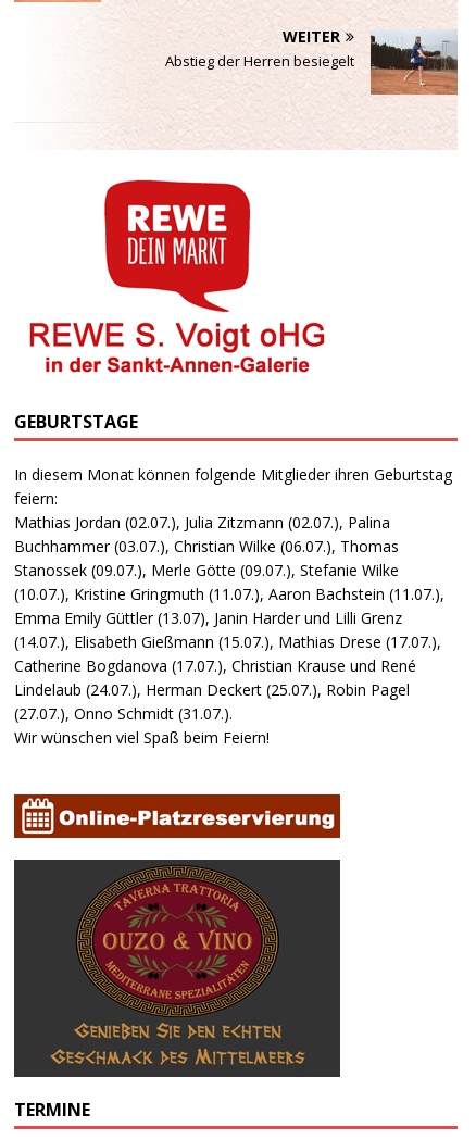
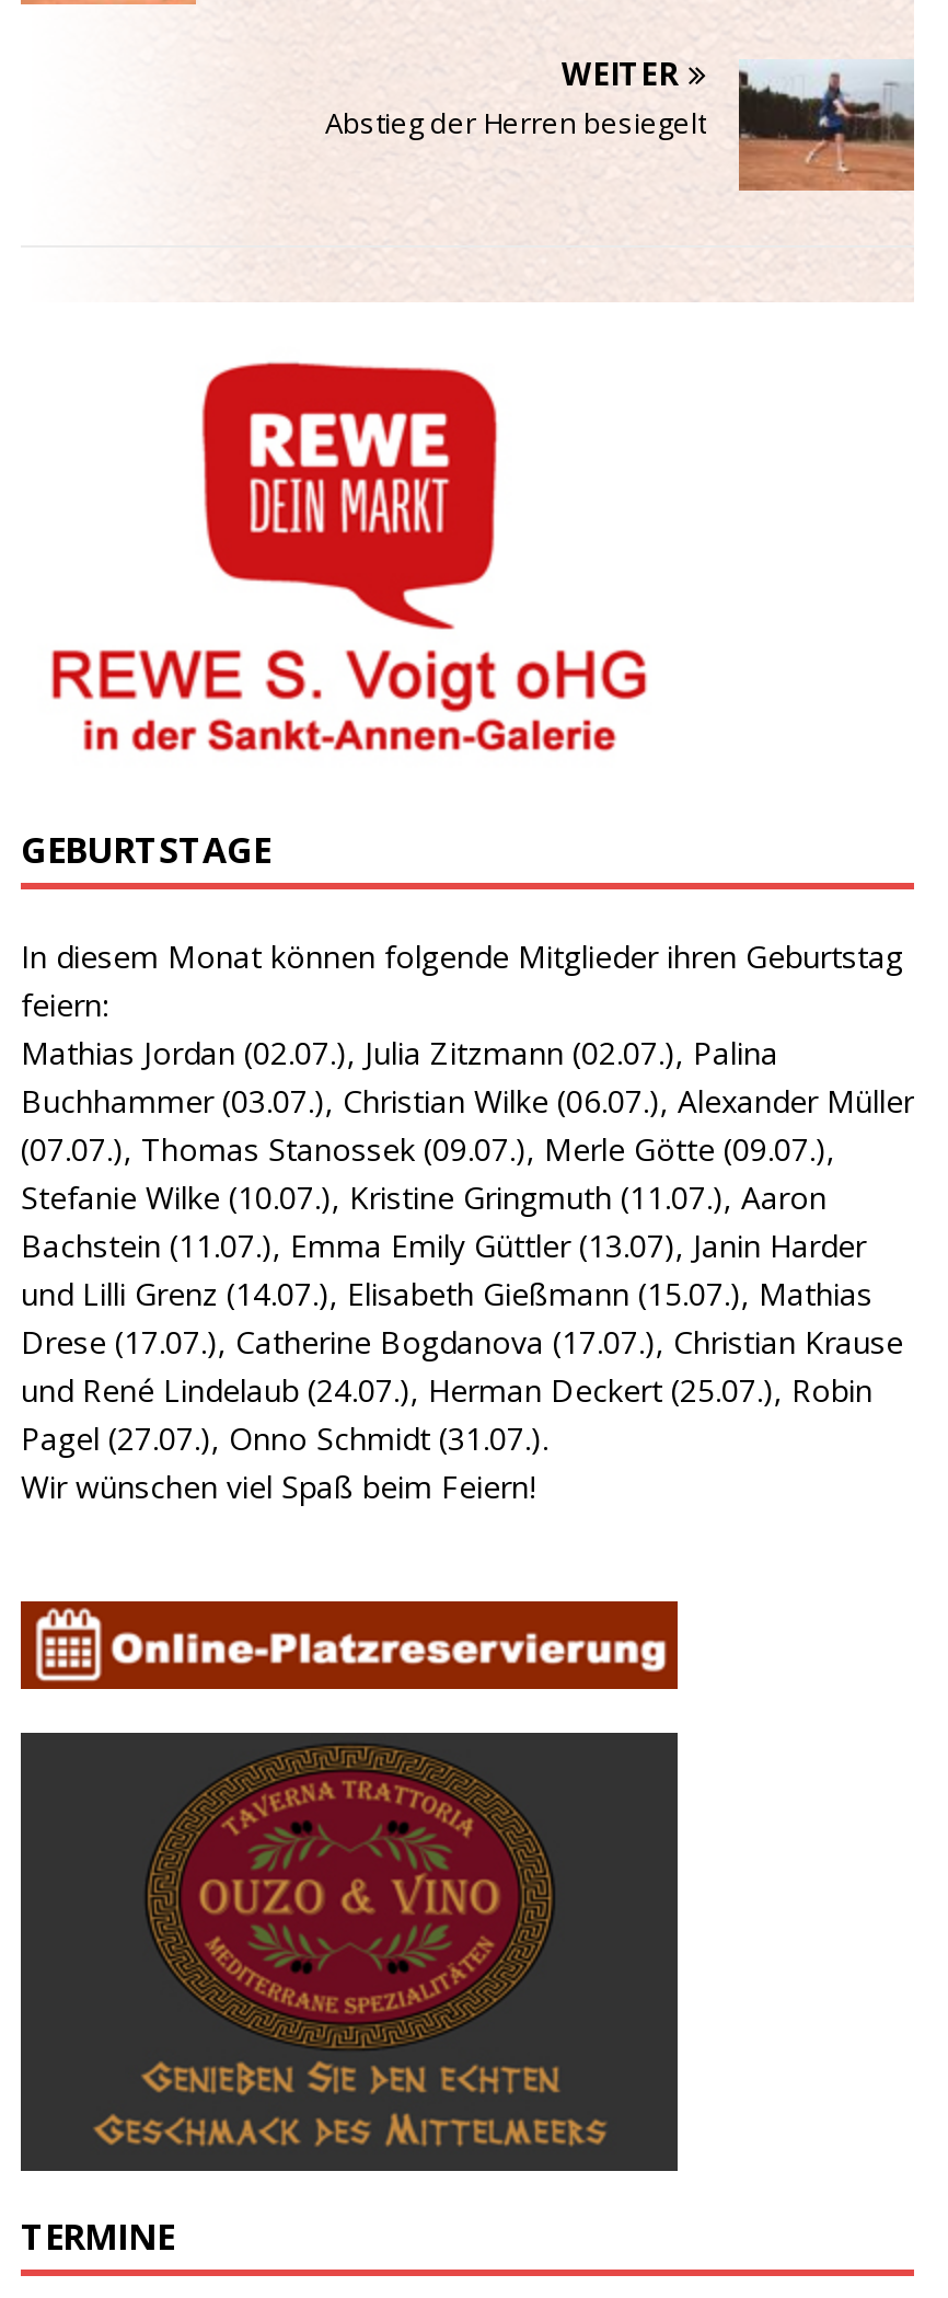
[14,536,444,724] Buchhammer (03.07.), Christian Wilke (06.07.), Thomas | Stanossek (09.07.), Merle Götte (09.07.), Stefanie Wilke | (10.07.), Kristine Gringmuth (11.07.), Aaron Bachstein (11.07.), | Emma Emily Güttler (13.07), Janin Harder und Lilli Grenz | (14.07.), Elisabeth Gießmann (15.07.), Mathias Drese (17.07.), | Catherine Bogdanova (17.07.), Christian Krause und René | Lindelaub (24.07.), Herman Deckert (25.07.), Robin Pagel | (27.07.), Onno Schmidt (31.07.). -> [21,1081,914,1460] Buchhammer (03.07.), Christian Wilke (06.07.), Alexander Müller | (07.07.), Thomas Stanossek (09.07.), Merle Götte (09.07.), | Stefanie Wilke (10.07.), Kristine Gringmuth (11.07.), Aaron | Bachstein (11.07.), Emma Emily Güttler (13.07), Janin Harder | und Lilli Grenz (14.07.), Elisabeth Gießmann (15.07.), Mathias | Drese (17.07.), Catherine Bogdanova (17.07.), Christian Krause | und René Lindelaub (24.07.), Herman Deckert (25.07.), Robin | Pagel (27.07.), Onno Schmidt (31.07.).

